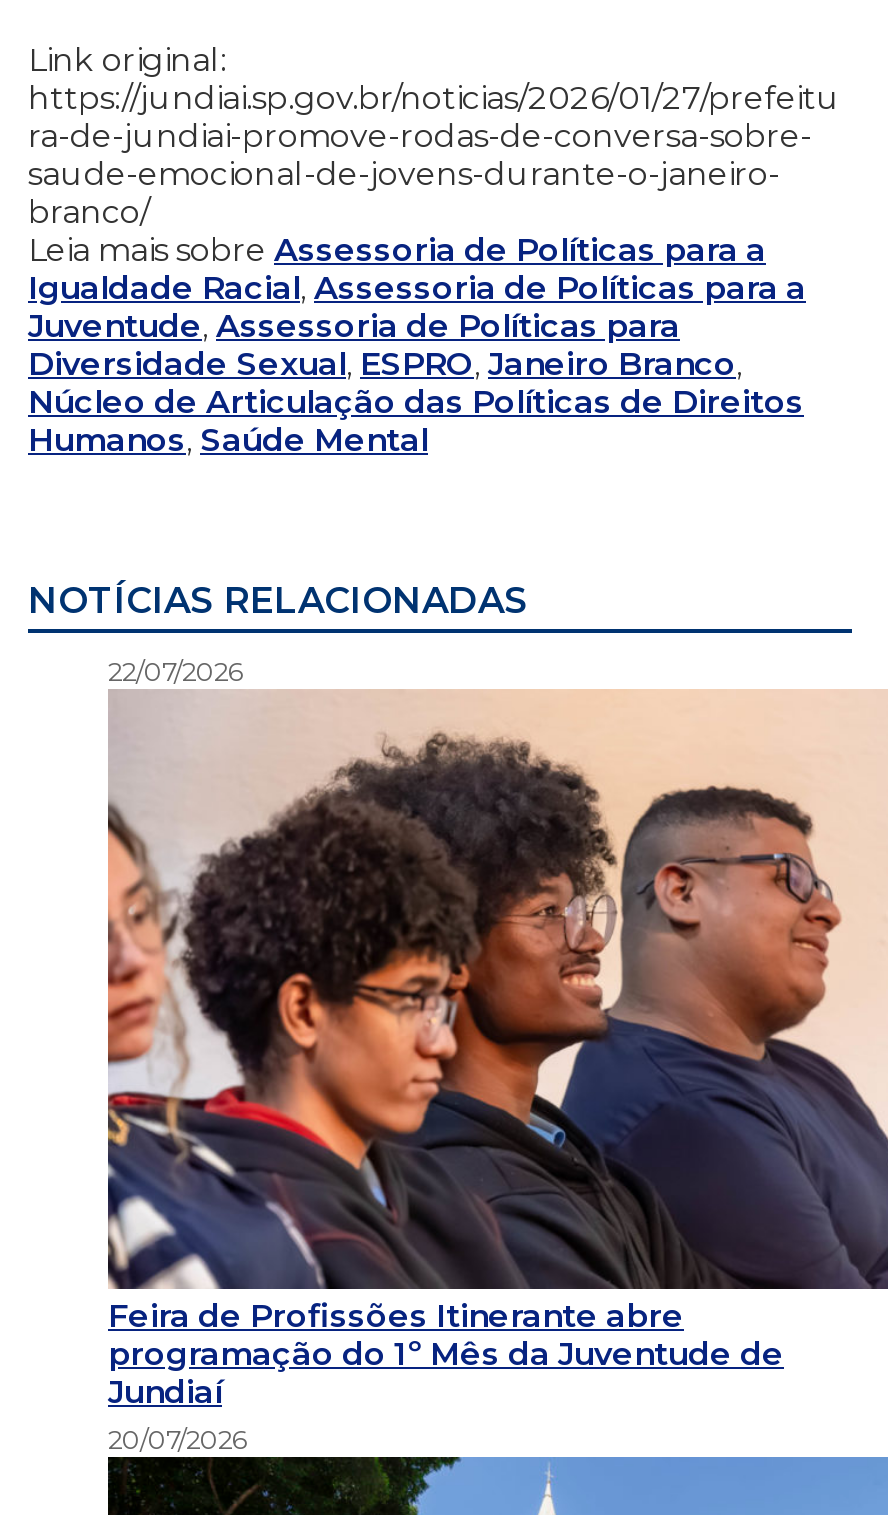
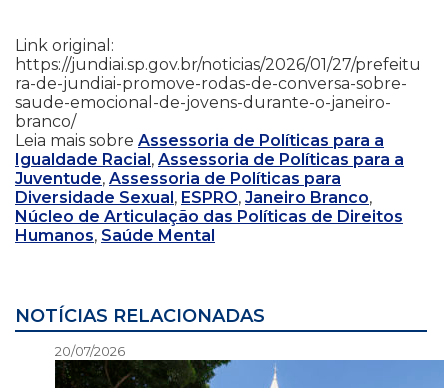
[108,654,244,686] 22/07/2026 -> none
[106,689,882,1410] [image] | Feira de Profissões Itinerante abre | programação do 1º Mês da Juventude de | Jundiaí -> none

